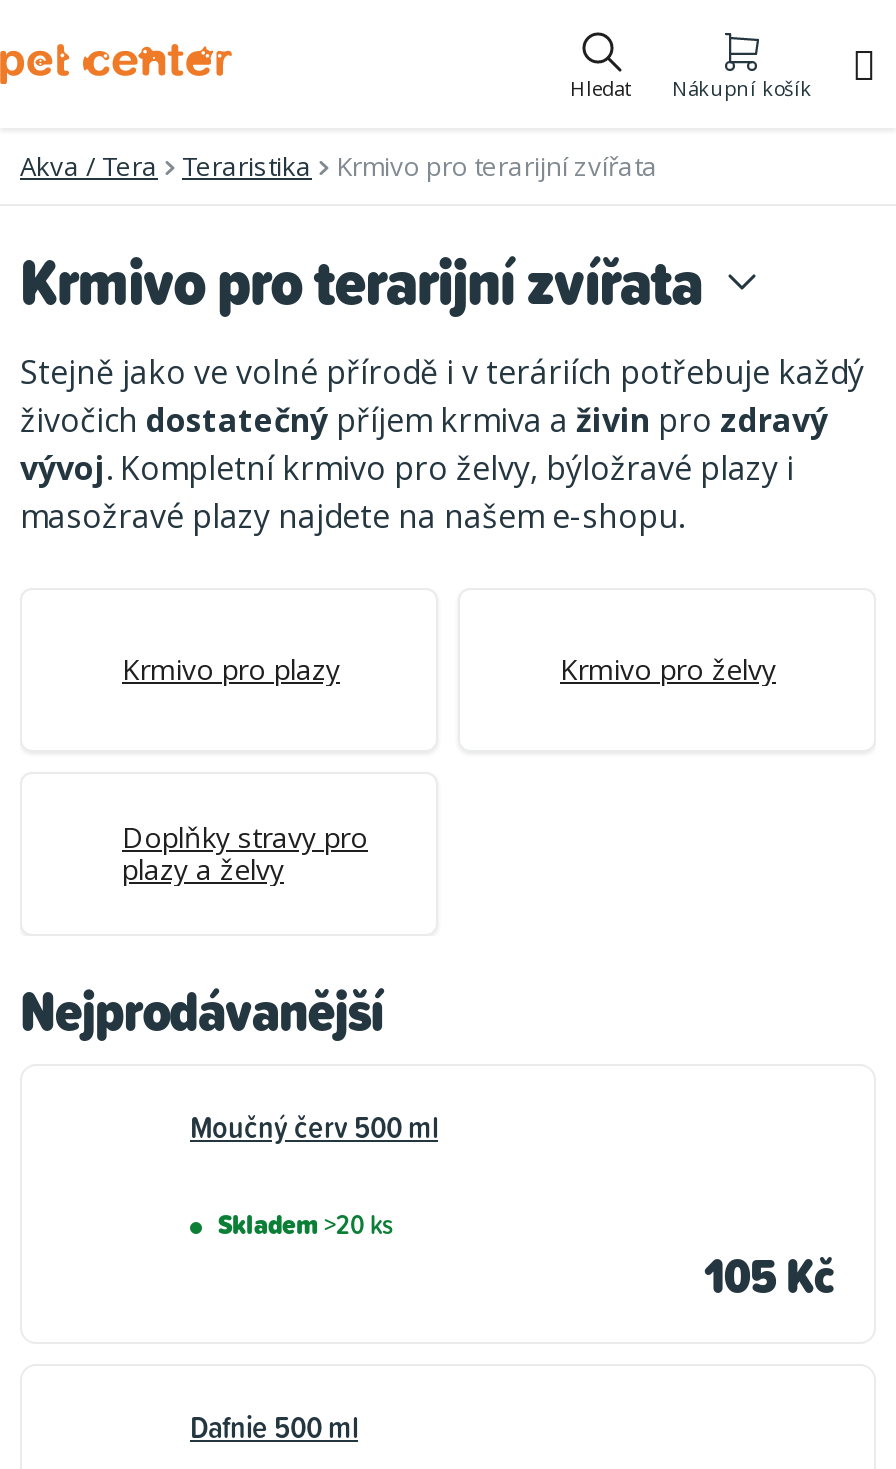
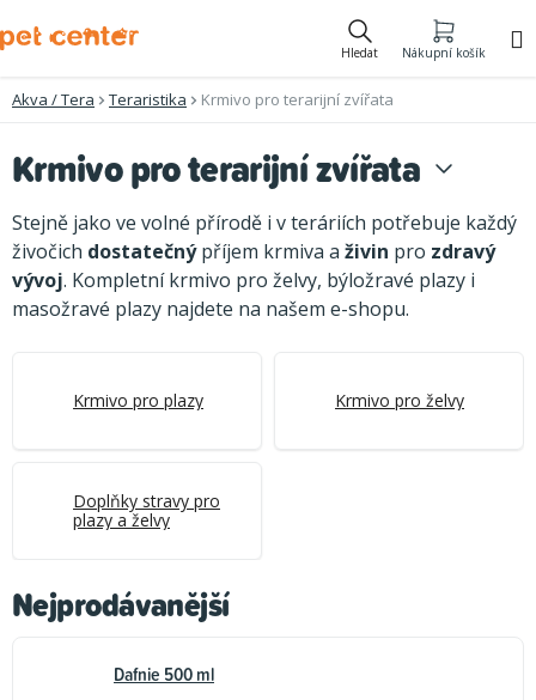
[190,1103,834,1309] Moučný červ 500 ml | Skladem >20 ks | 105 Kč -> none

